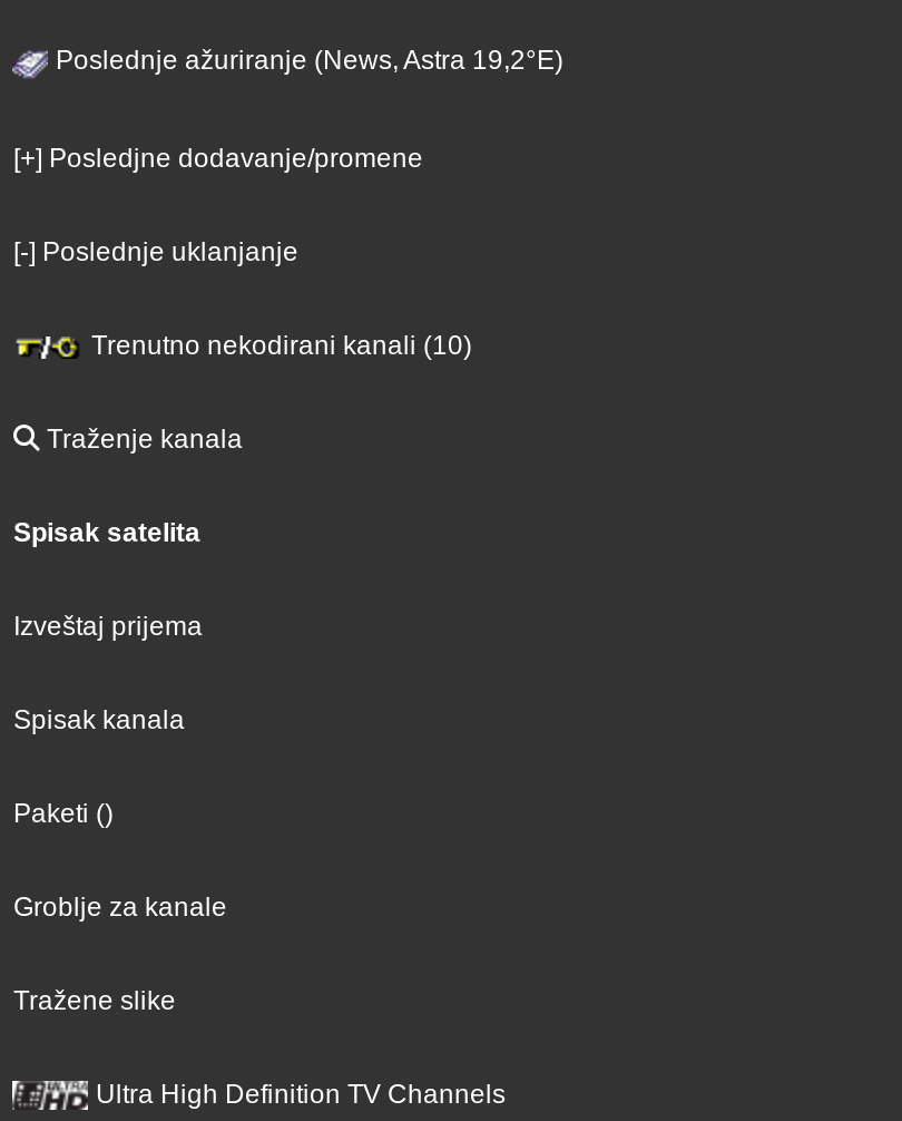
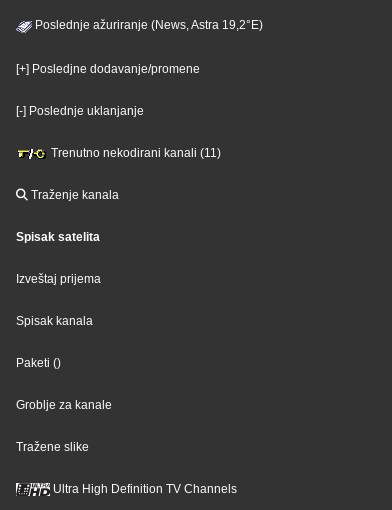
[84,329,472,360] Trenutno nekodirani kanali (10) -> [48,146,221,160] Trenutno nekodirani kanali (11)

